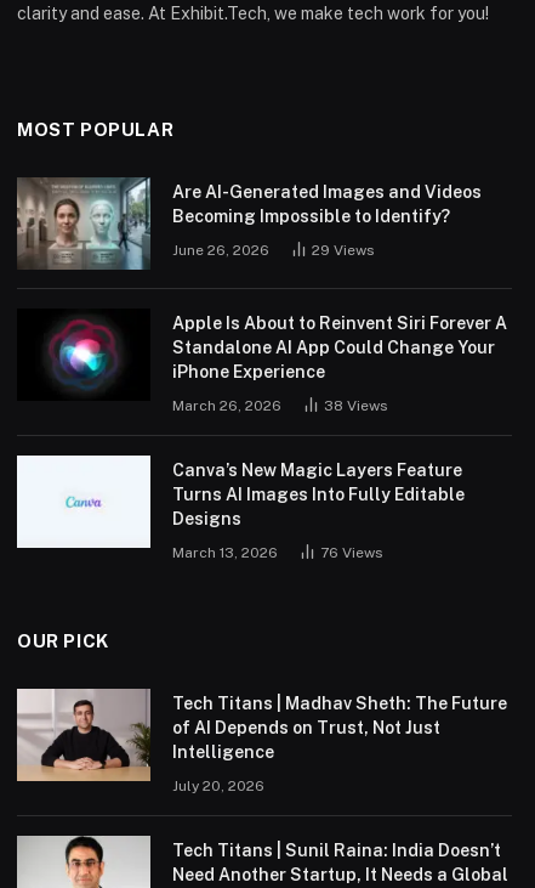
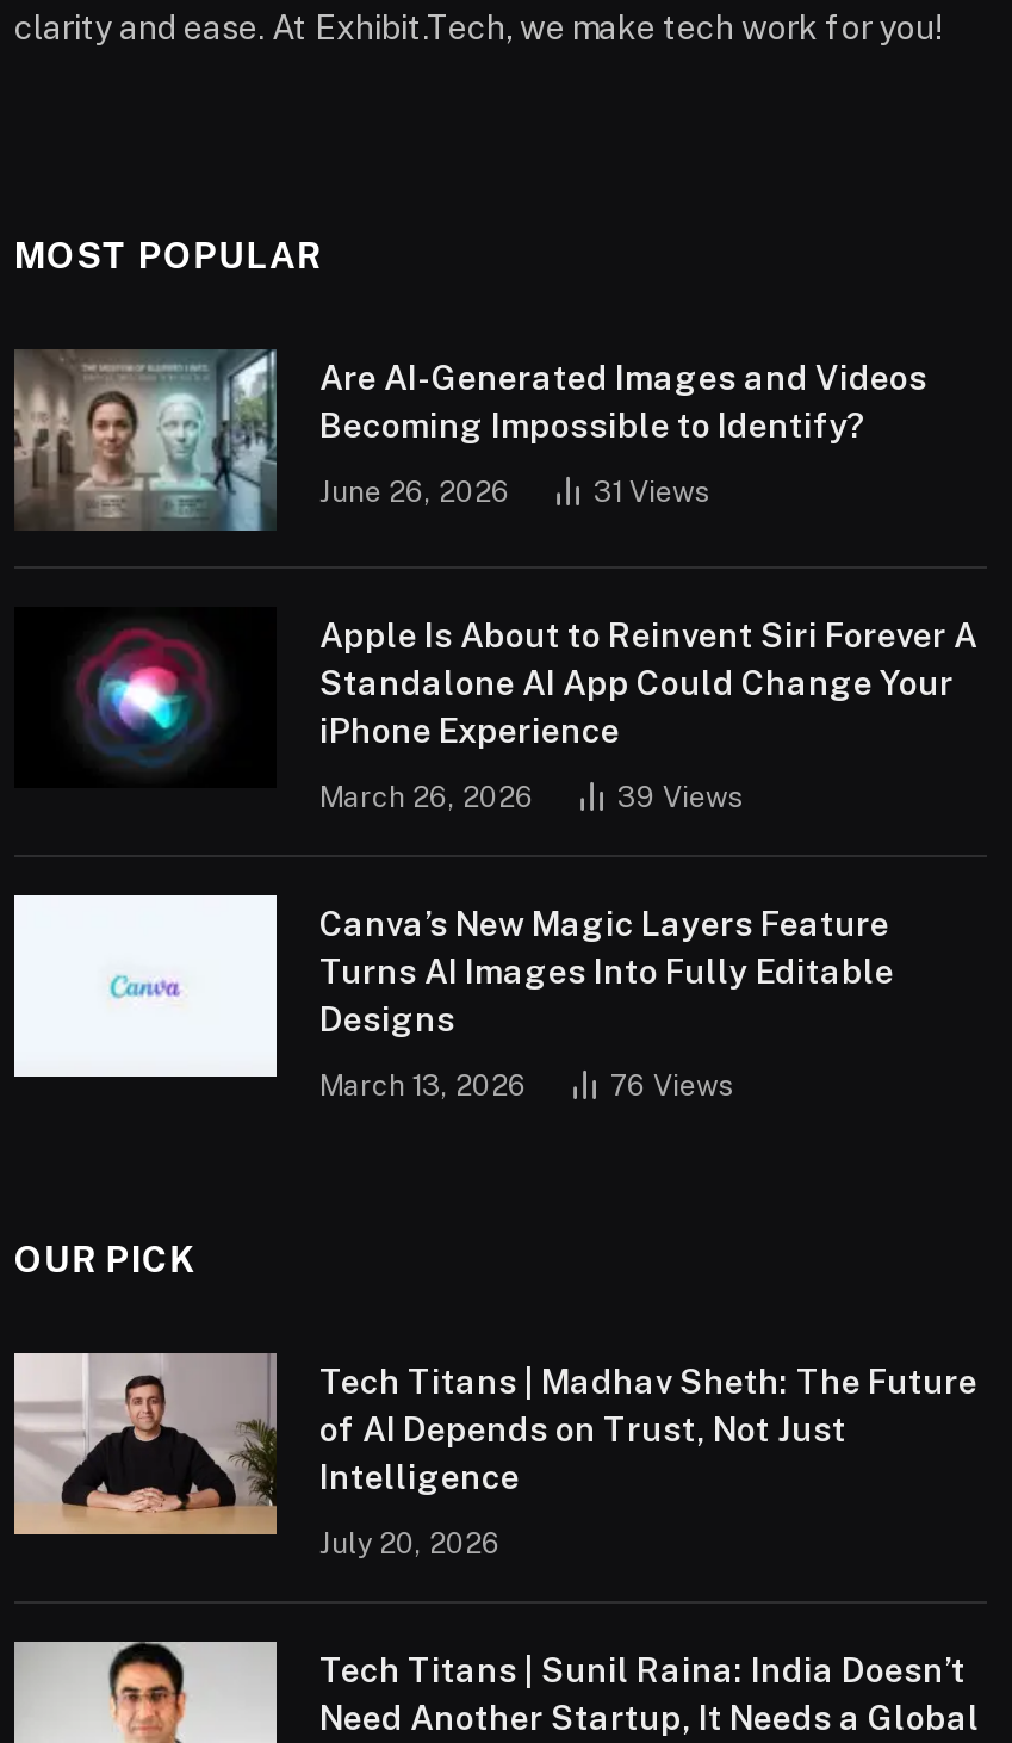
[312,242,375,259] 29 Views -> [594,476,710,509] 31 Views
[324,398,388,415] 38 Views -> [617,781,744,814] 39 Views

